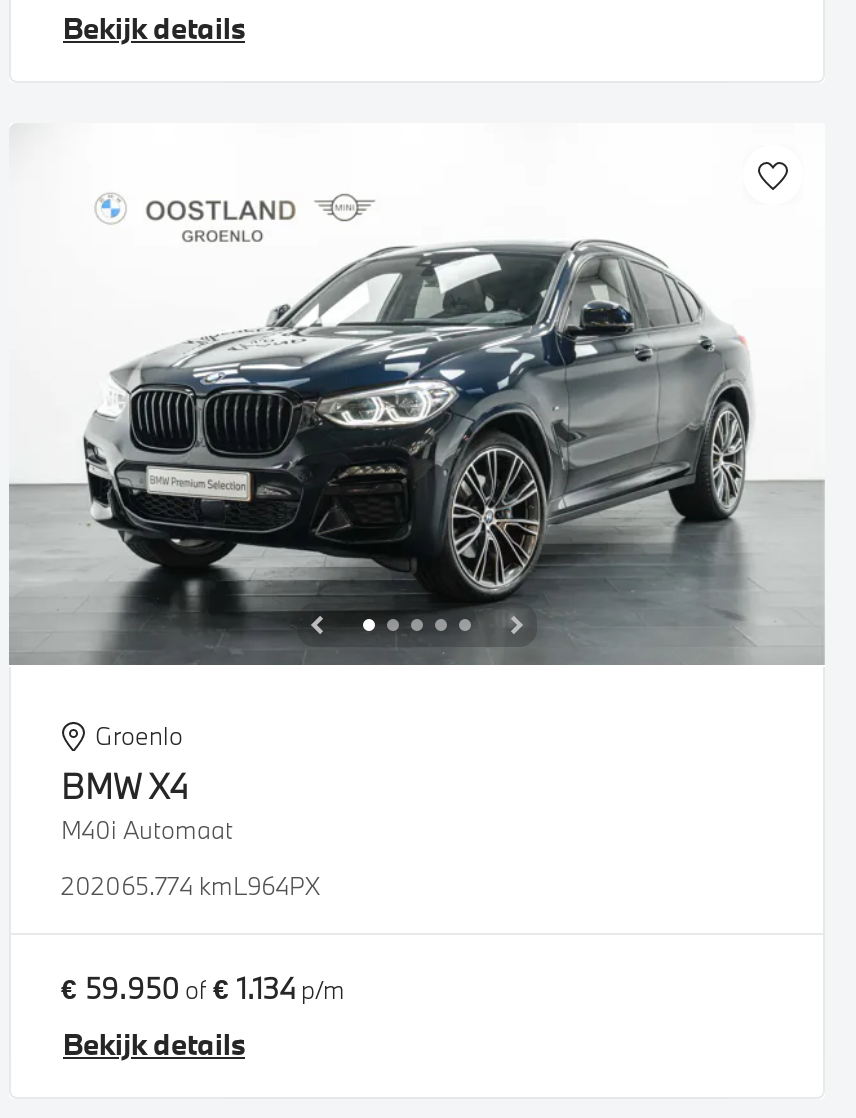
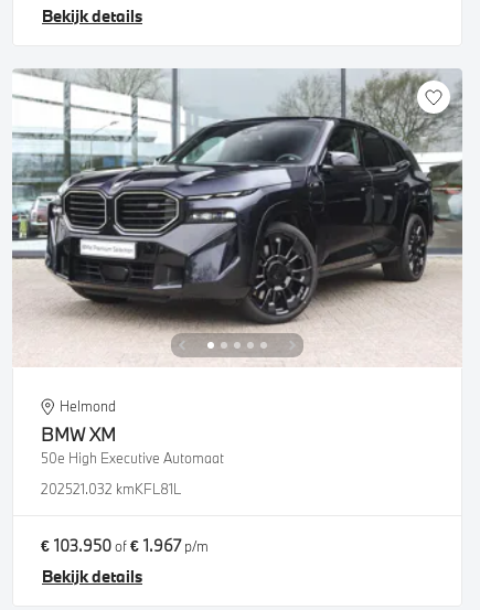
[9,123,825,845] [image] | Groenlo | BMW X4 | M40i Automaat -> [11,67,463,467] [image] | Helmond | BMW XM | 50e High Executive Automaat
[61,869,321,901] 202065.774 kmL964PX -> [41,480,181,498] 202521.032 kmKFL81L
[61,969,345,1007] € 59.950 of € 1.134 p/m -> [41,535,209,556] € 103.950 of € 1.967 p/m

